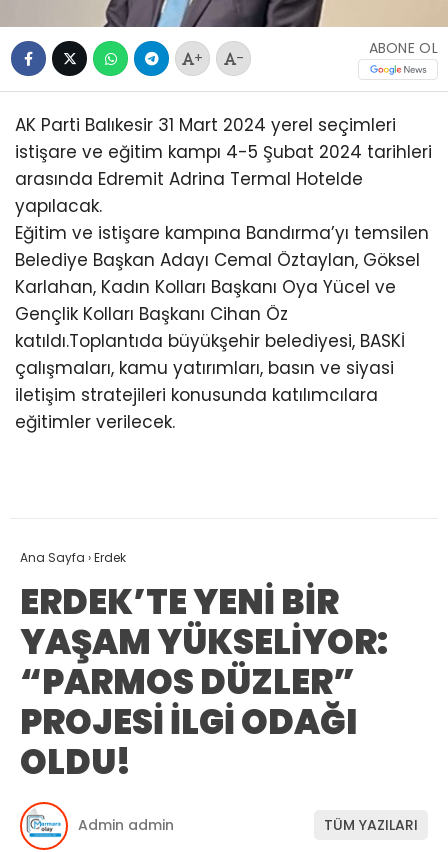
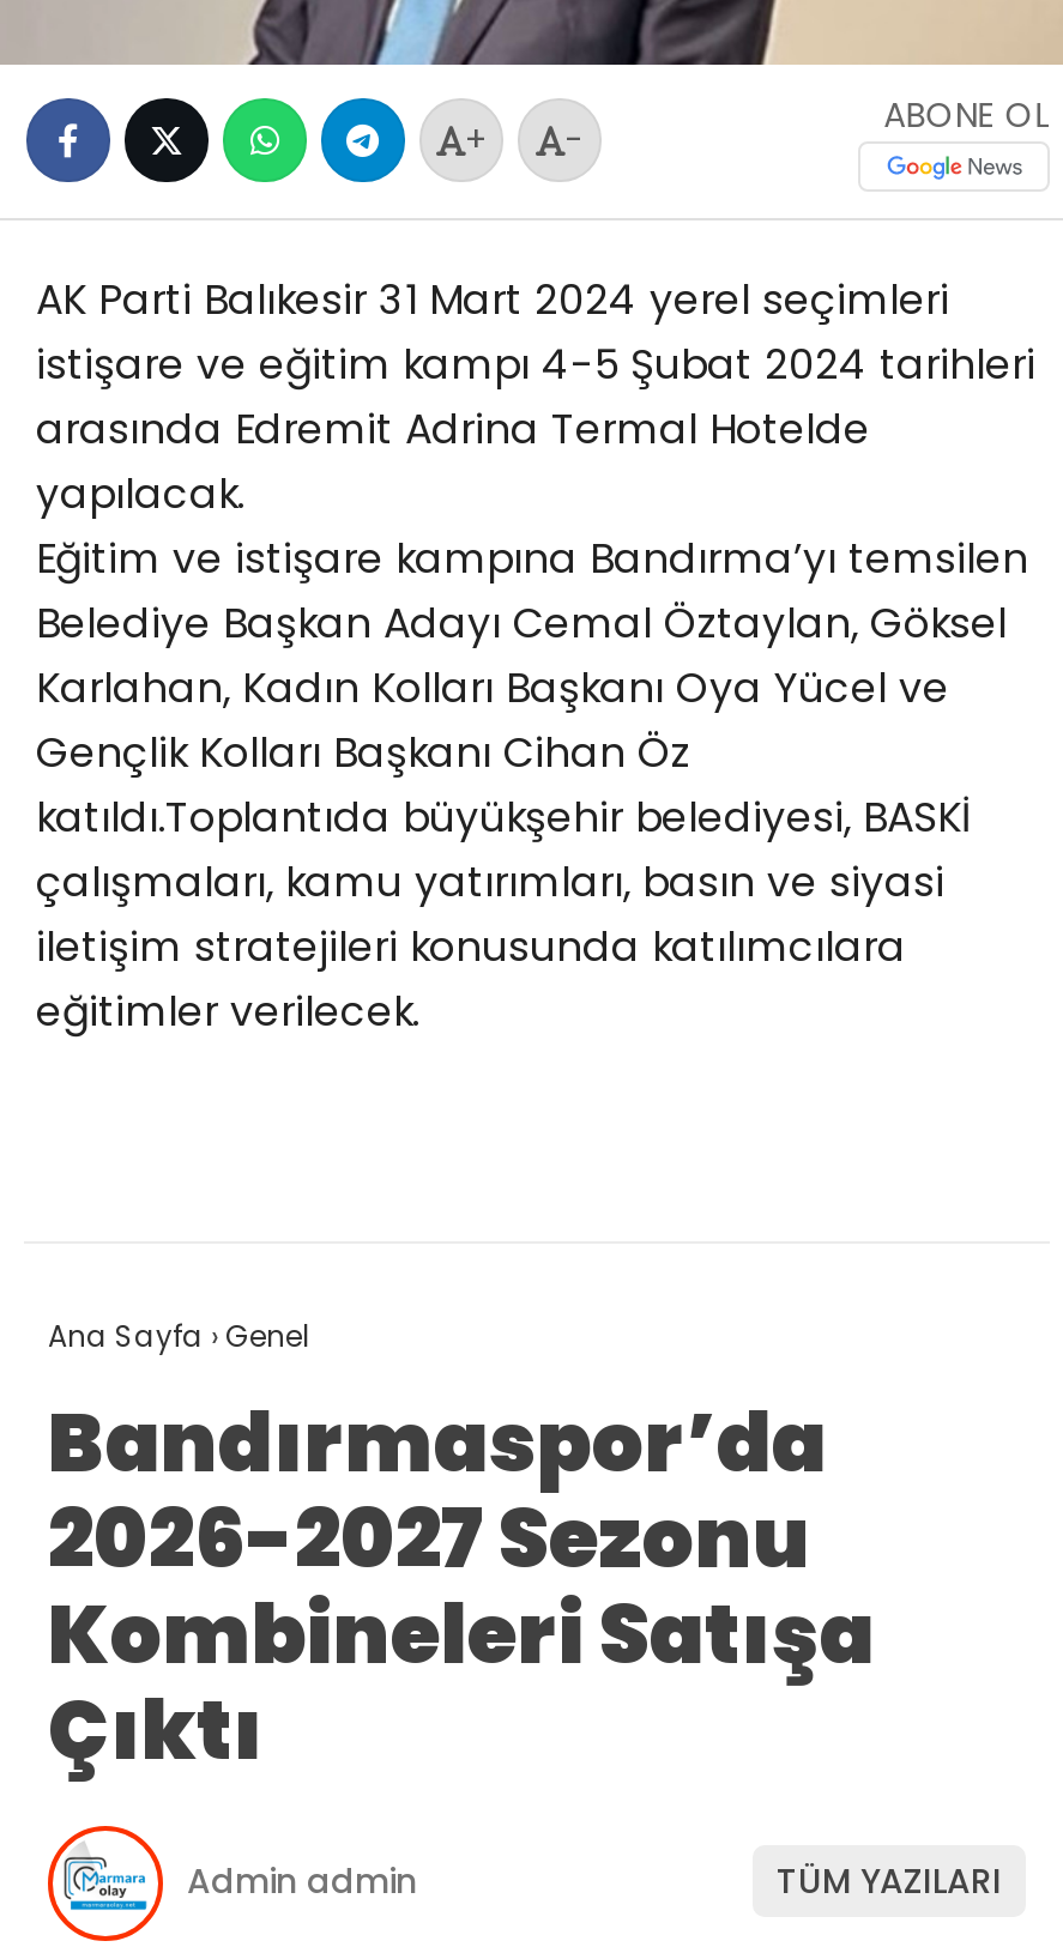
[20,549,388,786] Ana Sayfa › Erdek | ERDEK’TE YENİ BİR | YAŞAM YÜKSELİYOR: | “PARMOS DÜZLER” | PROJESİ İLGİ ODAĞI | OLDU! -> [48,1316,875,1788] Ana Sayfa › Genel | Bandırmaspor’da | 2026-2027 Sezonu | Kombineleri Satışa | Çıktı

